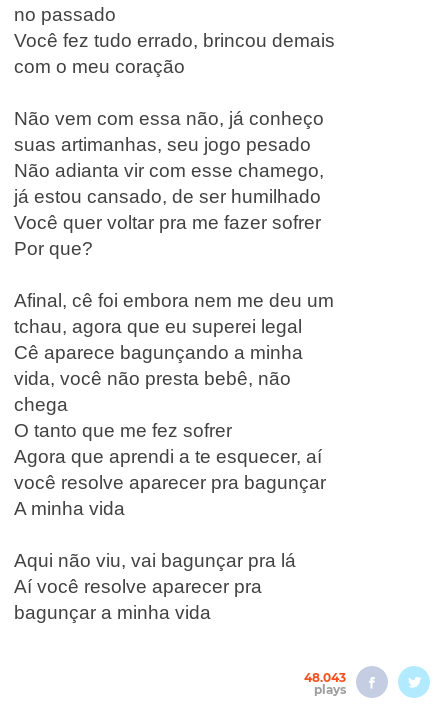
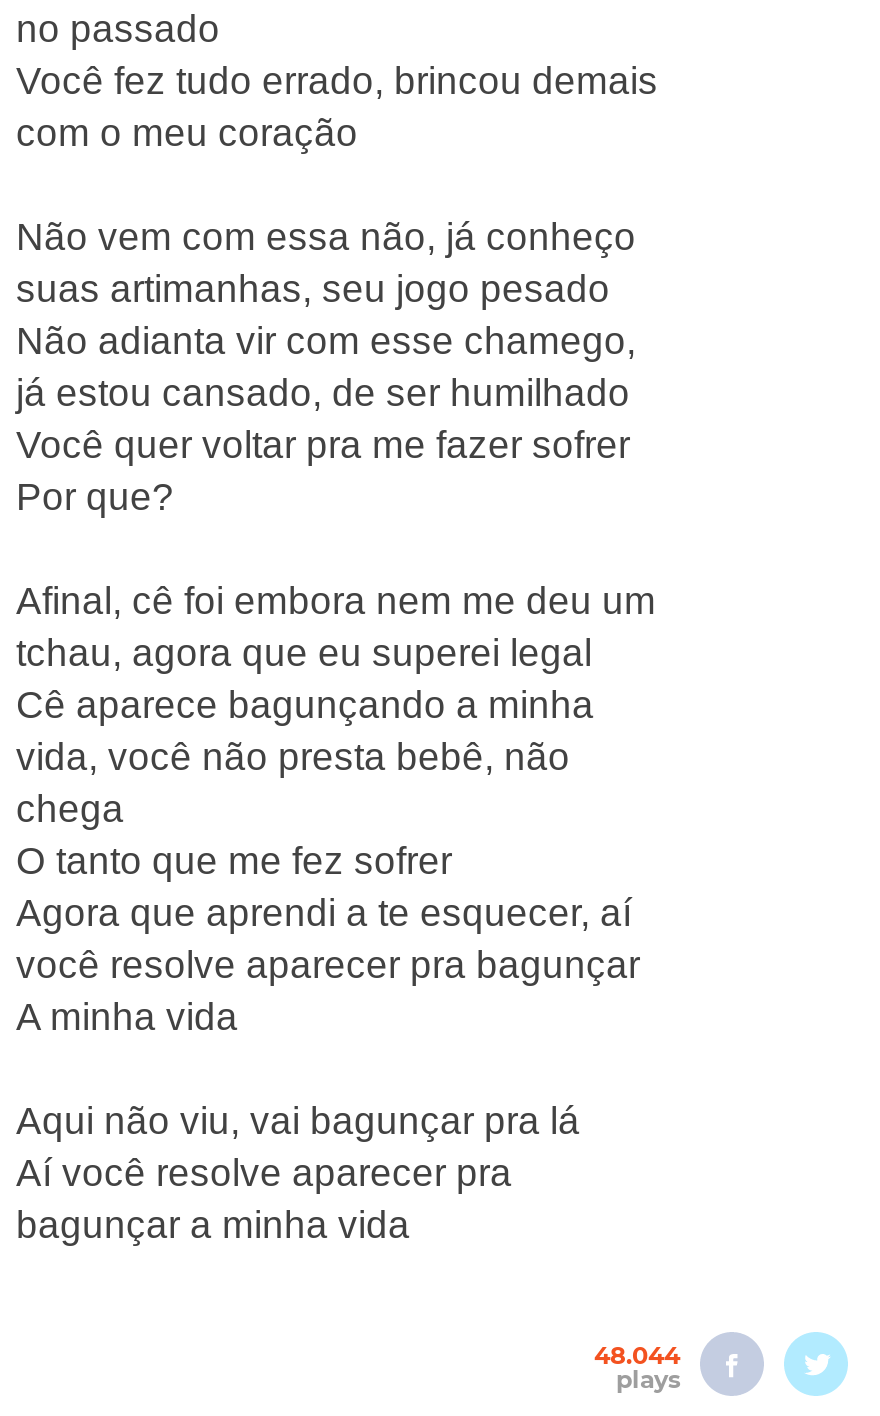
[304,670,346,685] 48.043 -> [594,1340,680,1370] 48.044

